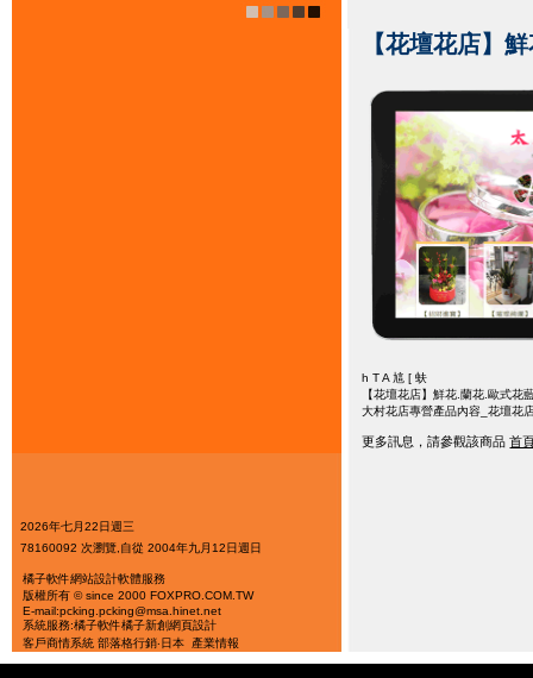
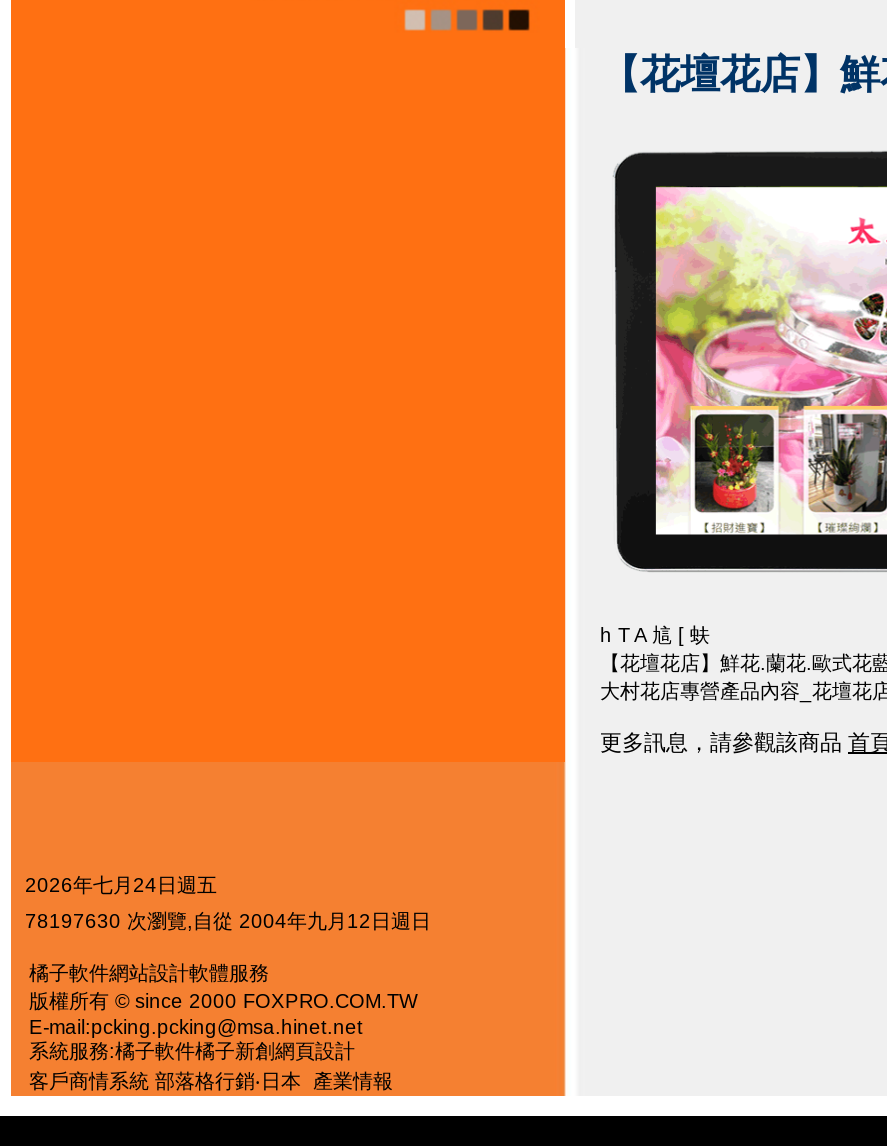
[13,520,142,533] 2026年七月22日週三 -> [13,874,229,896] 2026年七月24日週五
[13,541,262,554] 78160092 次瀏覽,自從 2004年九月12日週日 -> [13,910,431,932] 78197630 次瀏覽,自從 2004年九月12日週日

